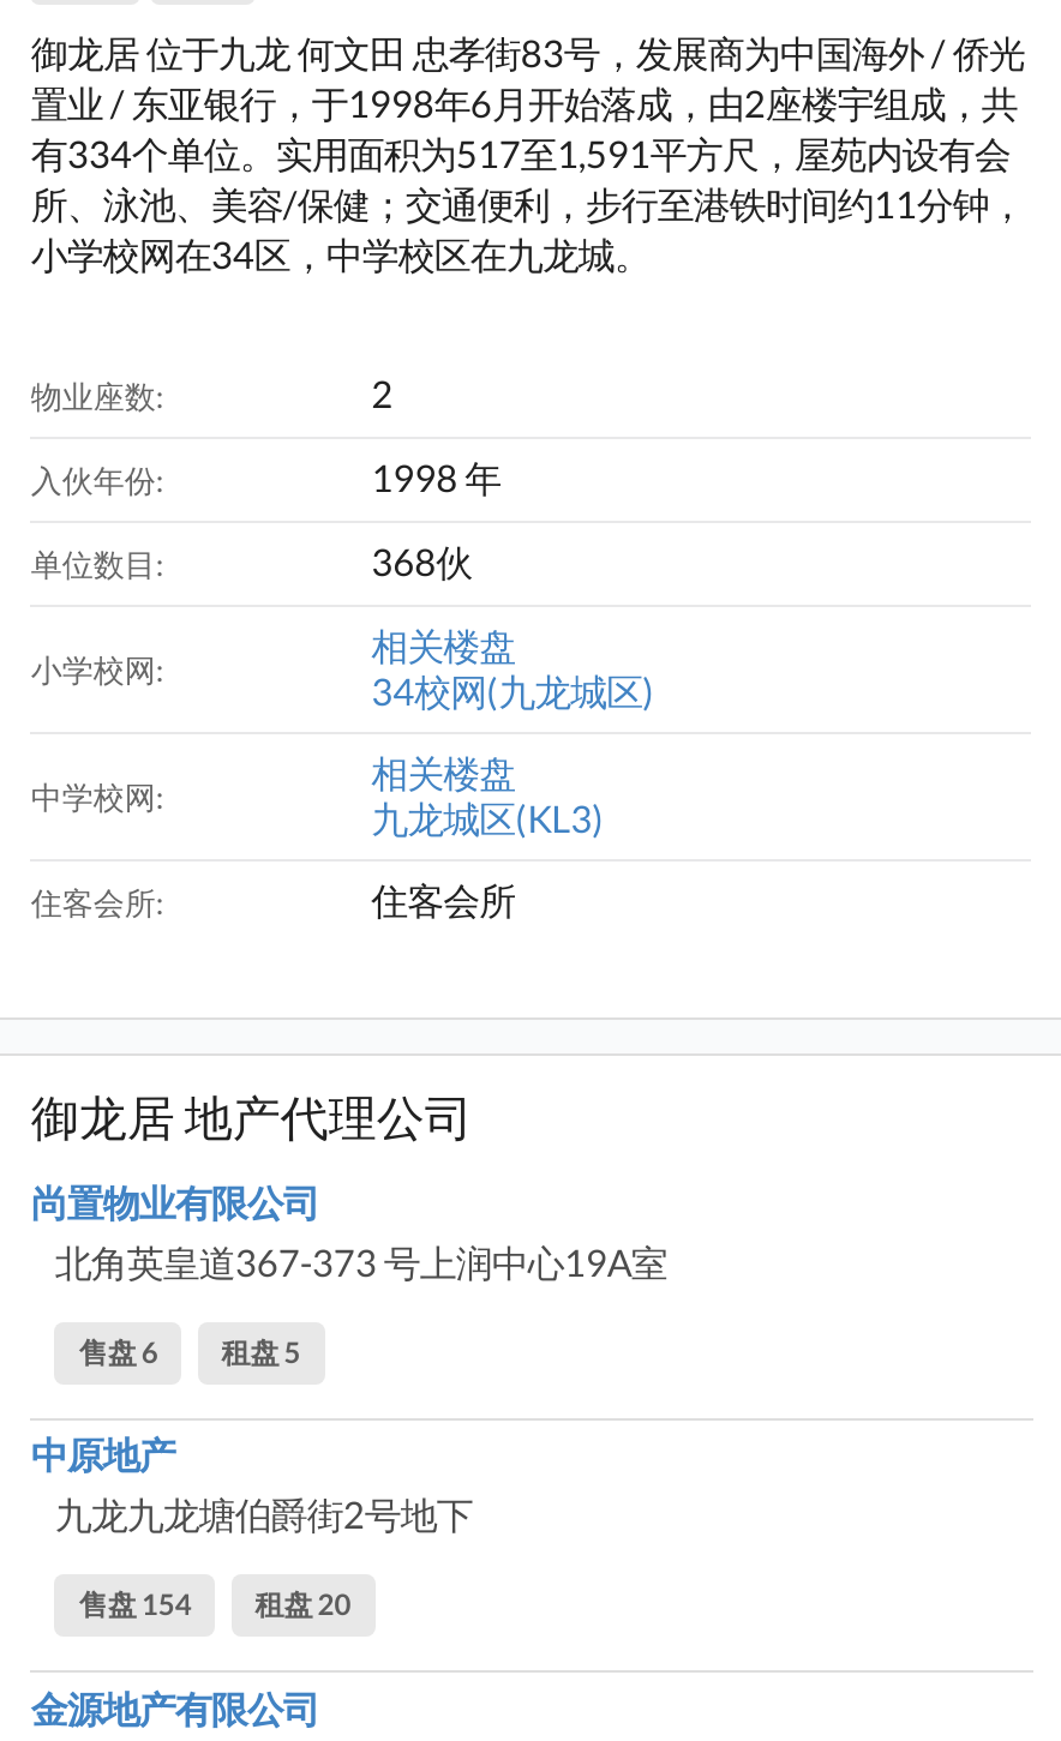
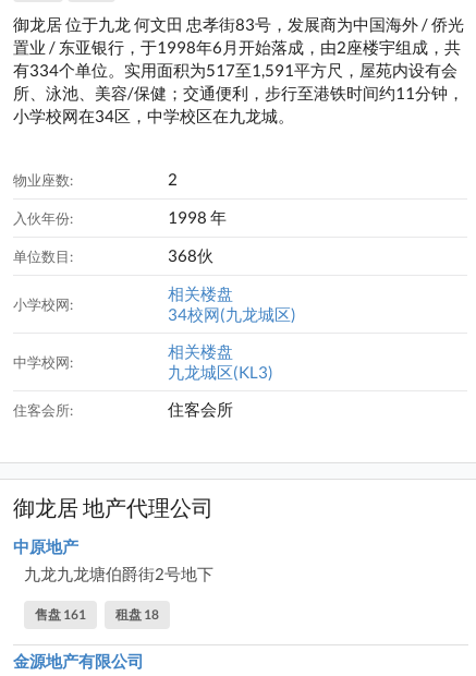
[31,1181,667,1370] 尚置物业有限公司 | 北角英皇道367-373 号上润中心19A室 | 售盘 6 | 租盘 5 -> none
[79,1586,192,1622] 售盘 154 -> [35,606,86,622] 售盘 161
[255,1586,351,1622] 租盘 20 -> [115,606,159,622] 租盘 18

